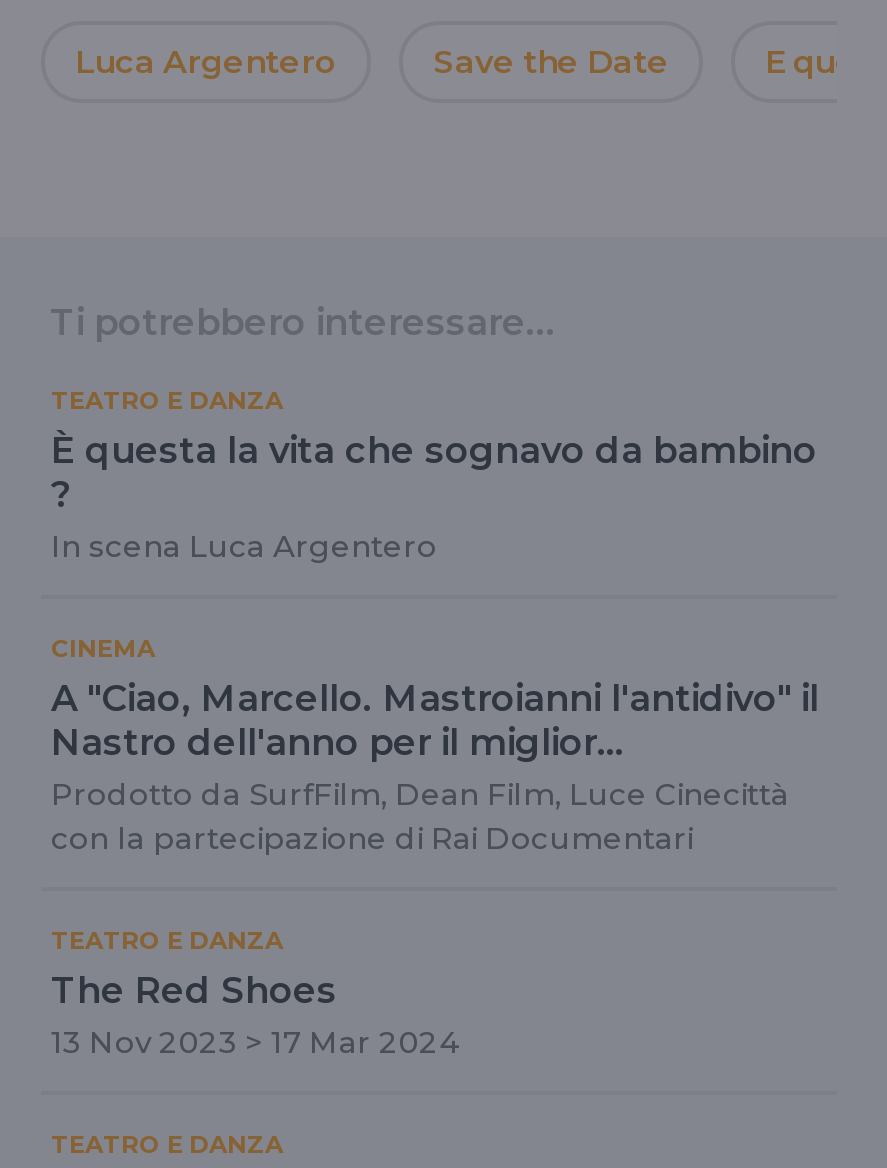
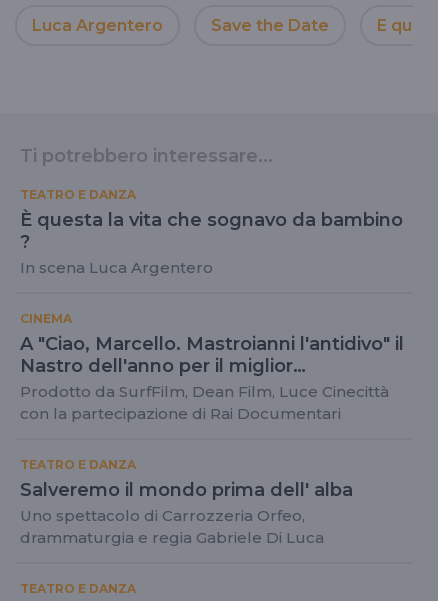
[51,969,459,1061] The Red Shoes | 13 Nov 2023 > 17 Mar 2024 -> [20,479,353,547] Salveremo il mondo prima dell' alba | Uno spettacolo di Carrozzeria Orfeo, | drammaturgia e regia Gabriele Di Luca

